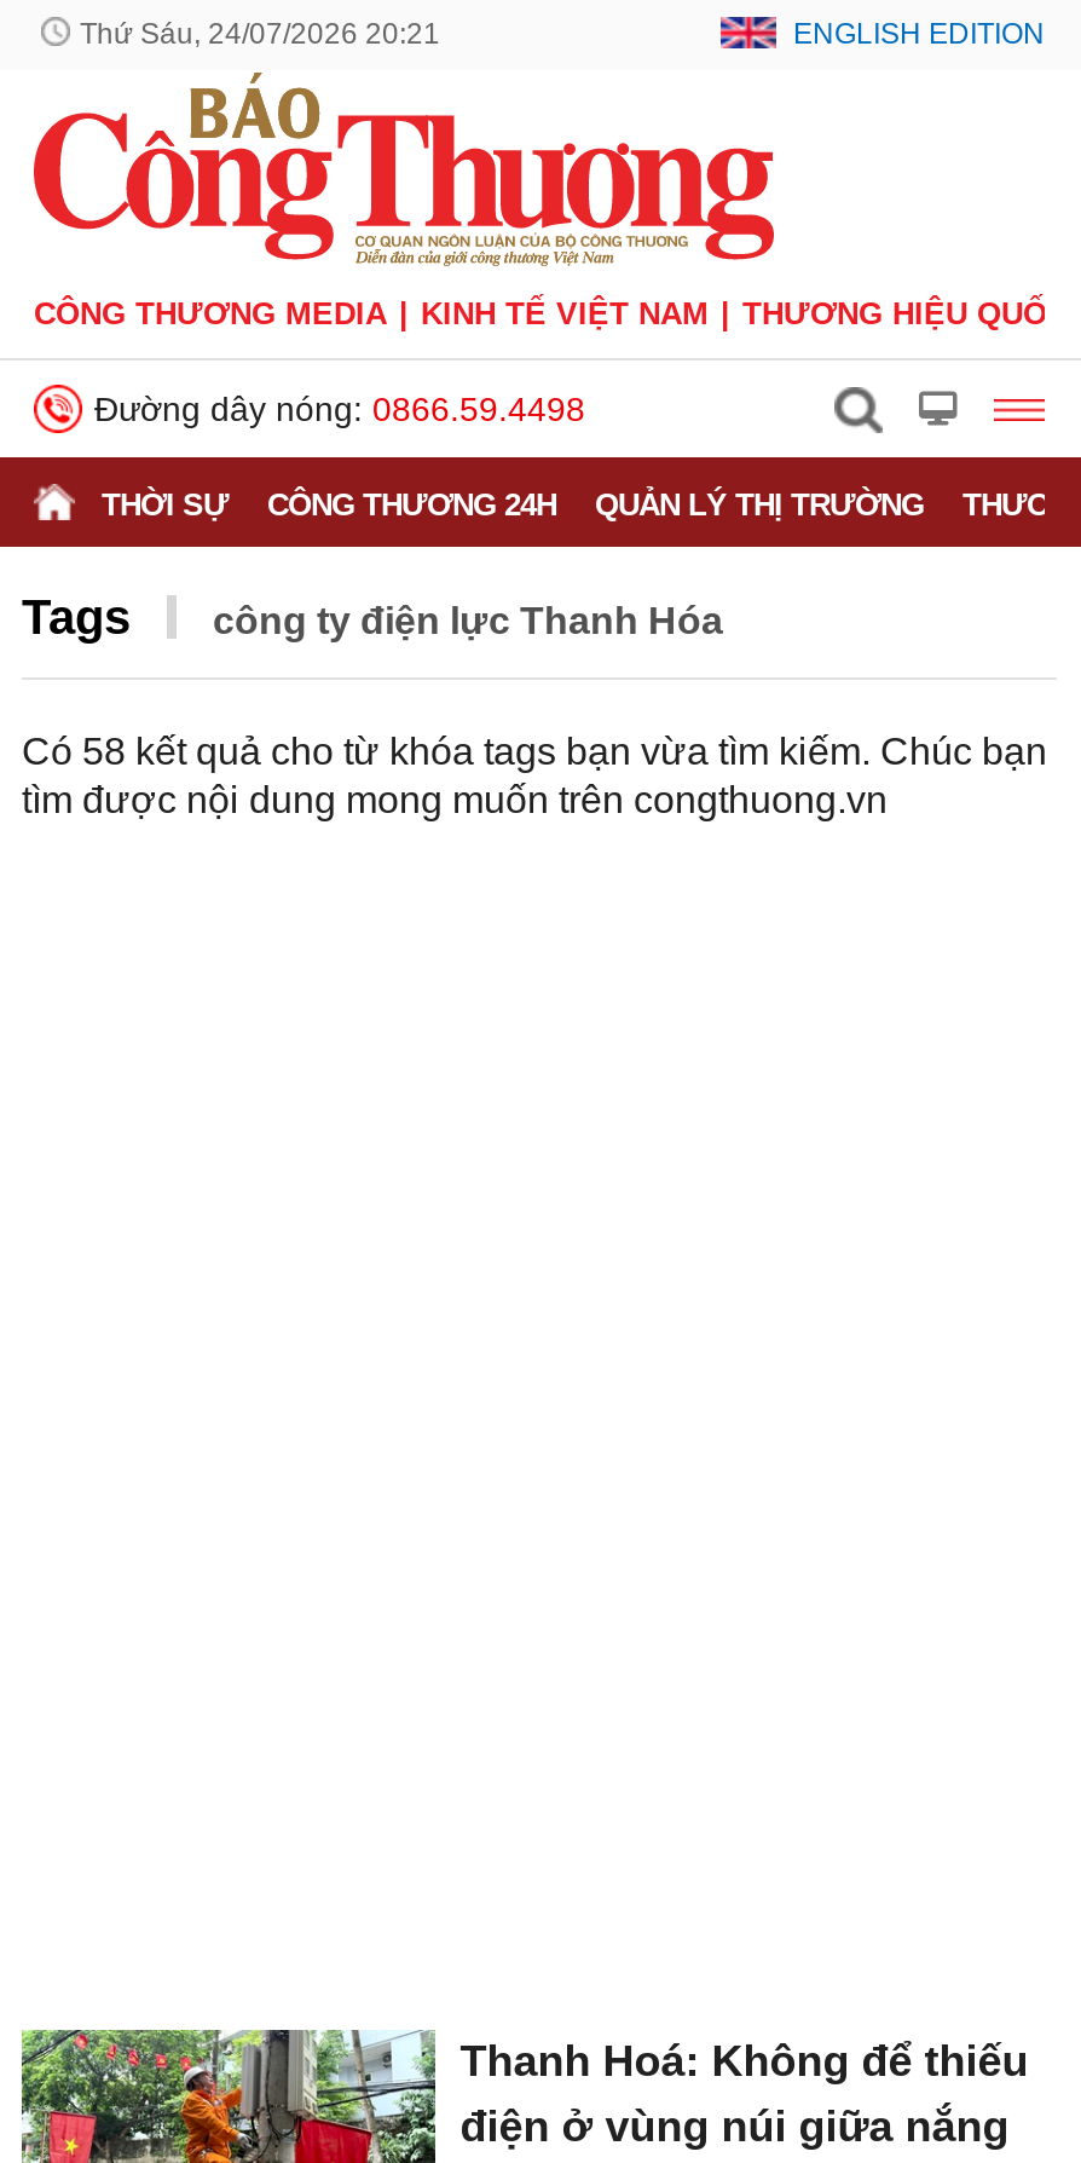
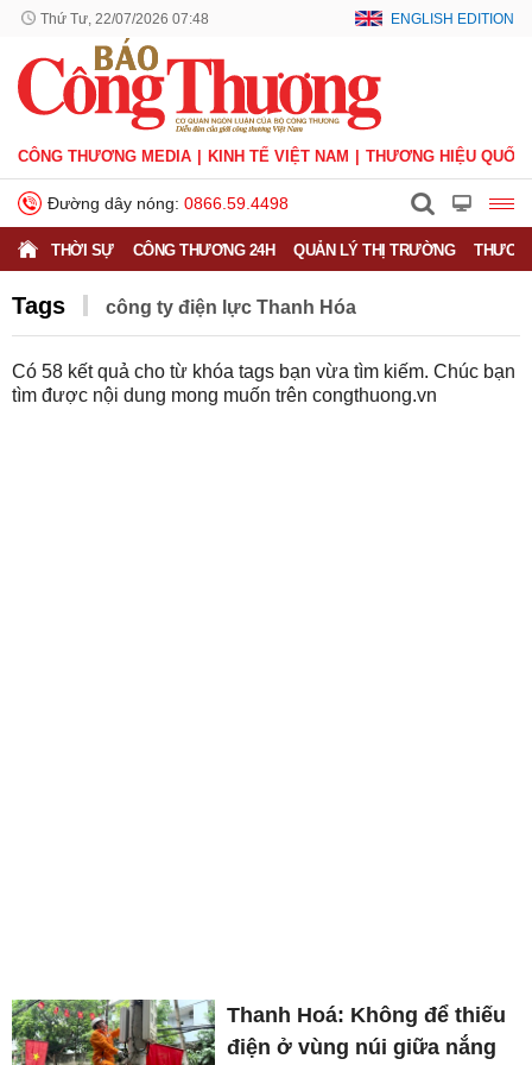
[80,17,440,51] Thứ Sáu, 24/07/2026 20:21 -> [40,11,209,27] Thứ Tư, 22/07/2026 07:48

